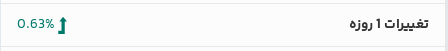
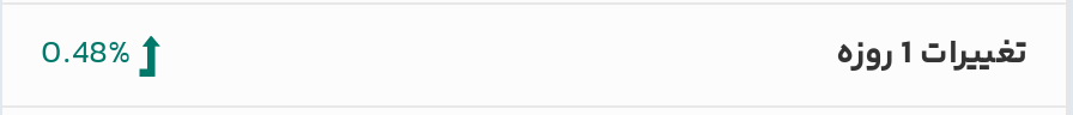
[17,14,55,36] 0.63% -> [41,29,132,82] 0.48%

